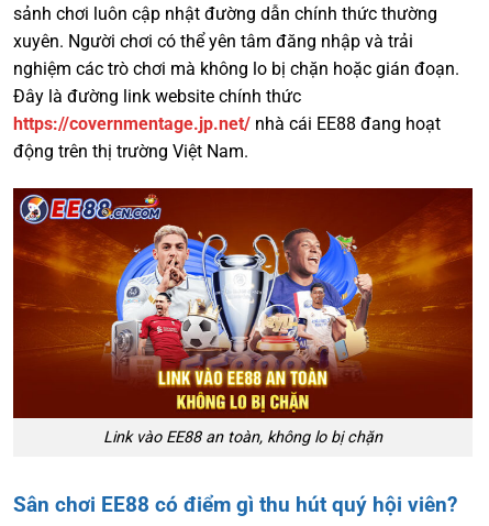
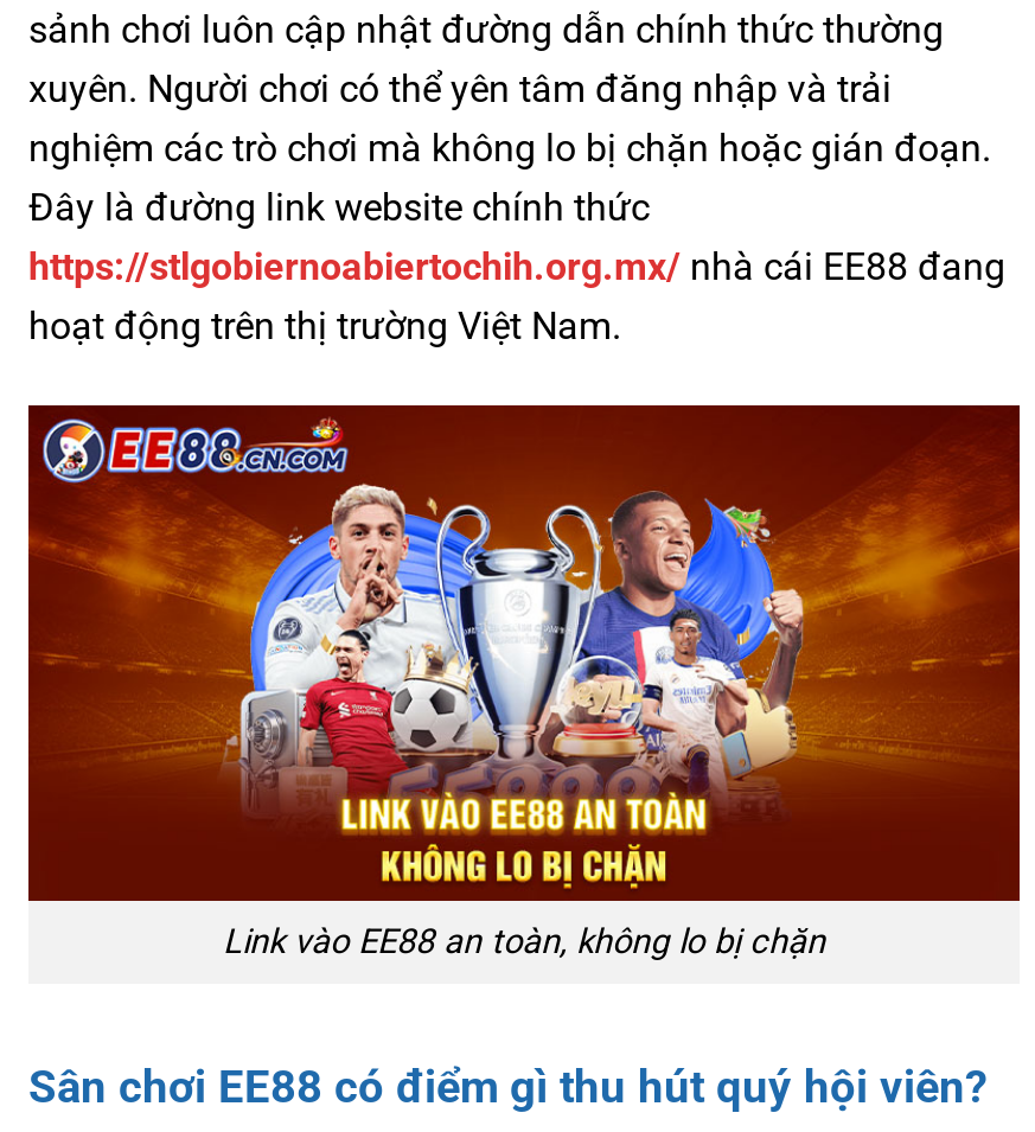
[13,114,441,162] https://covernmentage.jp.net/ nhà cái EE88 đang hoạt | động trên thị trường Việt Nam. -> [28,245,1005,349] https://stlgobiernoabiertochih.org.mx/ nhà cái EE88 đang | hoạt động trên thị trường Việt Nam.

